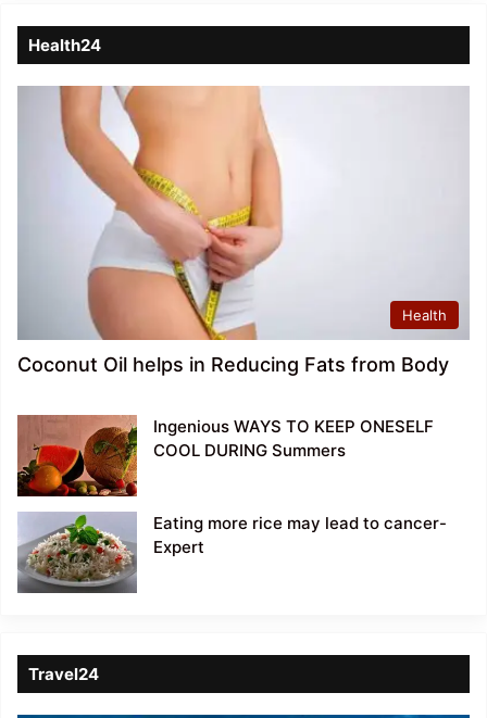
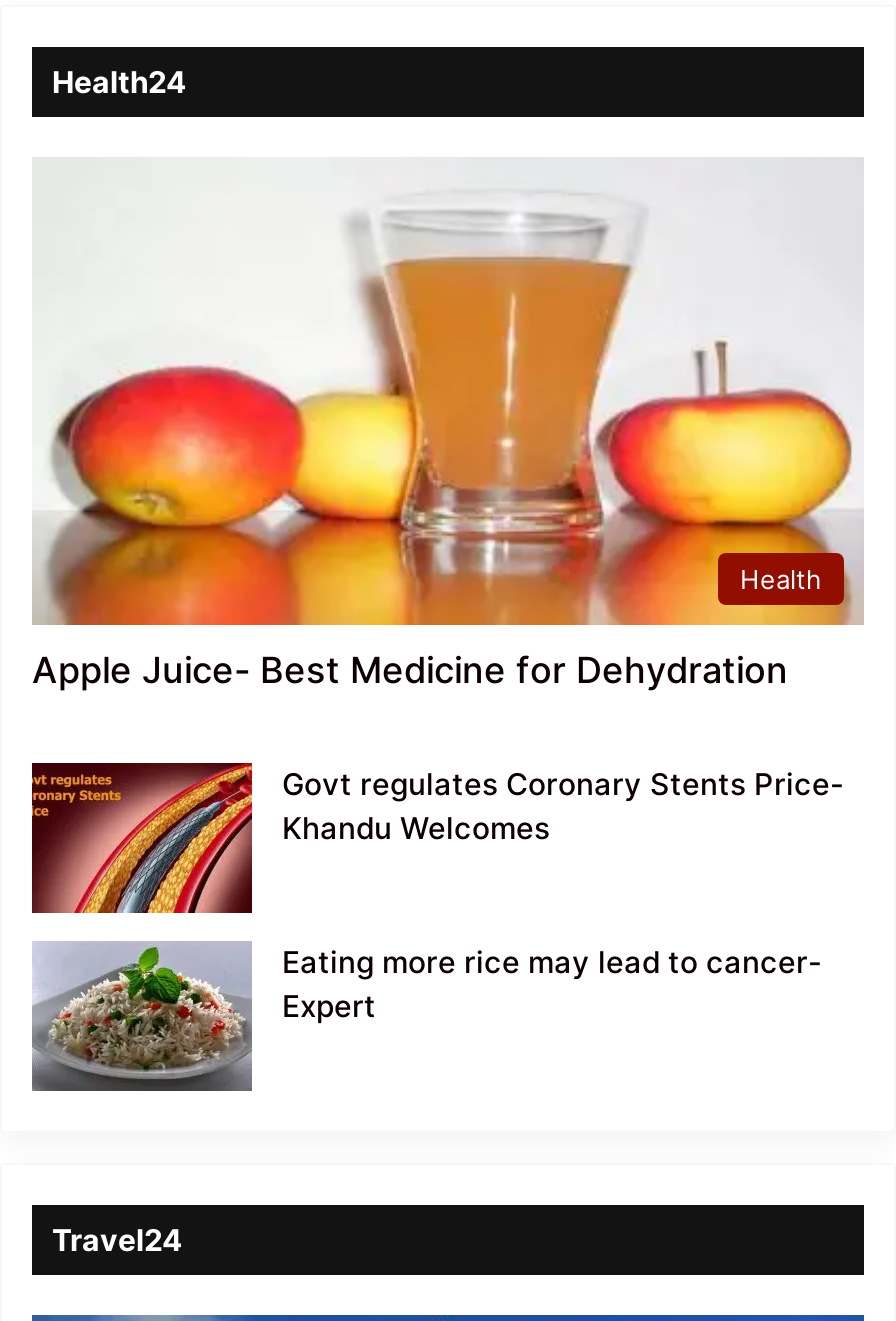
[17,85,469,376] [image] | Coconut Oil helps in Reducing Fats from Body -> [32,157,860,692] [image] | Apple Juice- Best Medicine for Dehydration
[16,414,434,497] [image] | Ingenious WAYS TO KEEP ONESELF | COOL DURING Summers -> [30,761,844,915] [image] | Govt regulates Coronary Stents Price- | Khandu Welcomes

